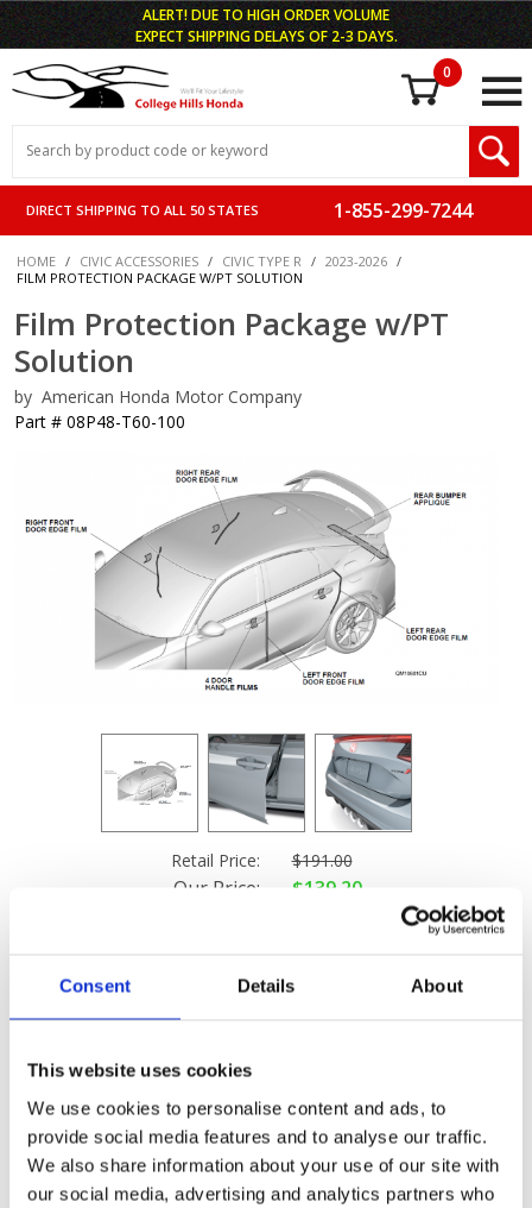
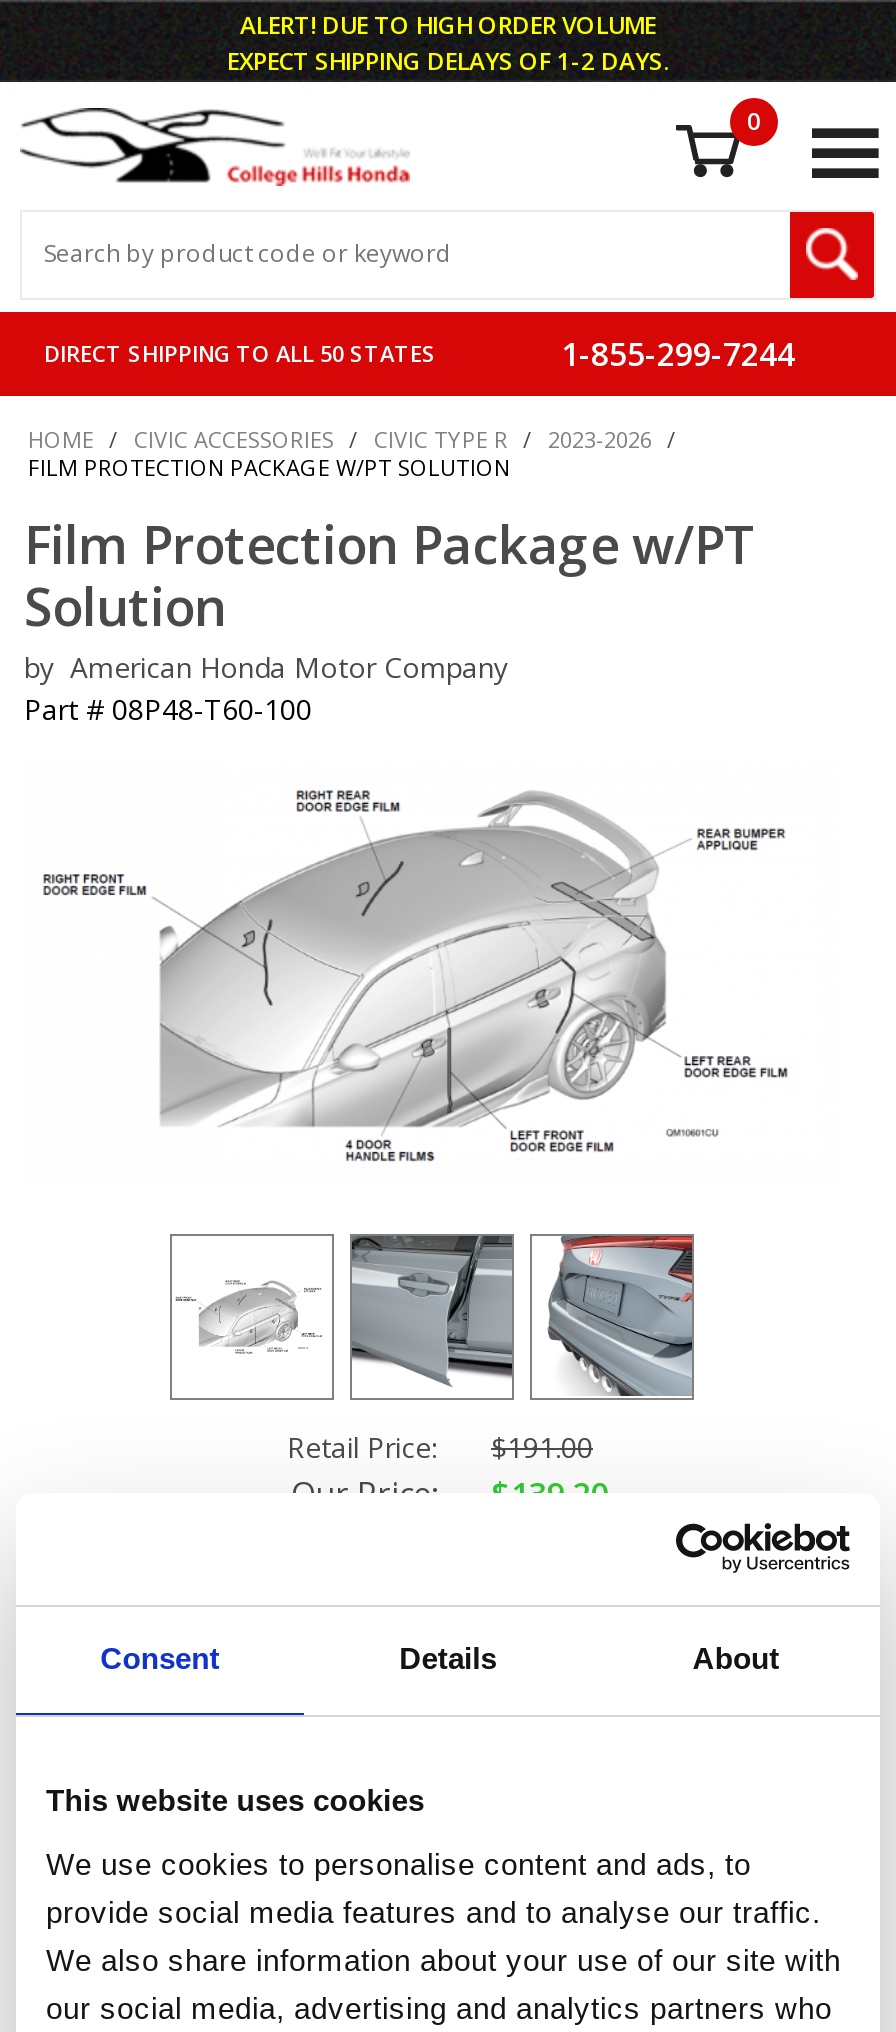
[135,26,397,46] EXPECT SHIPPING DELAYS OF 2-3 DAYS. -> [227,43,669,77] EXPECT SHIPPING DELAYS OF 1-2 DAYS.

